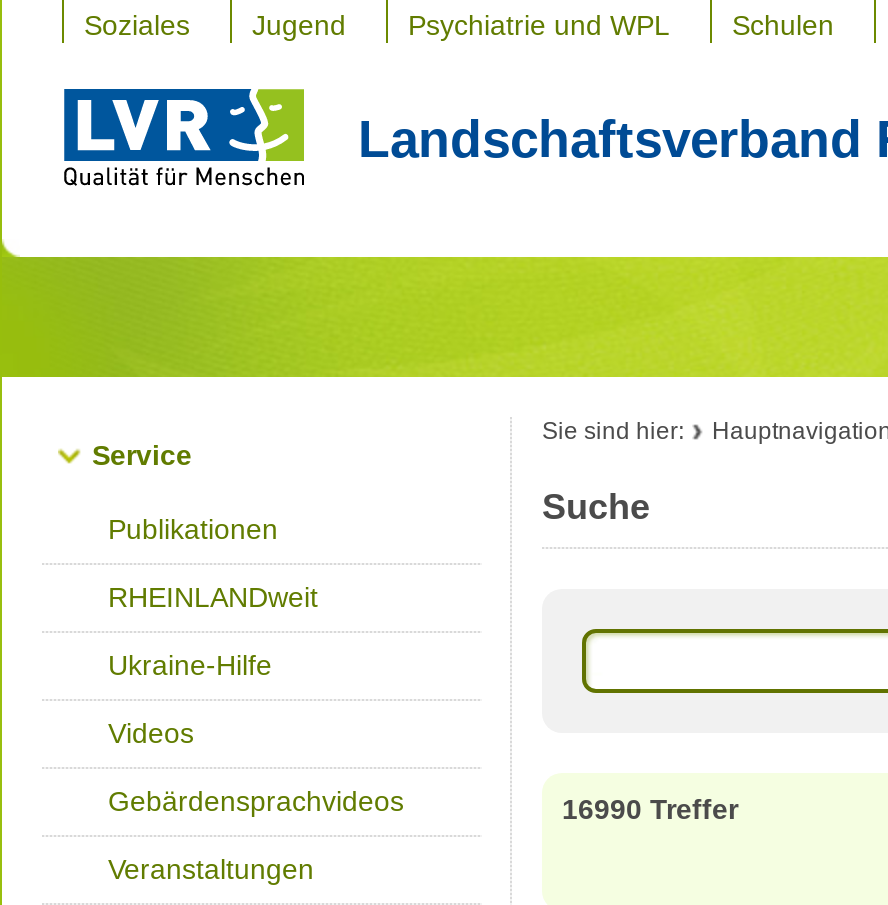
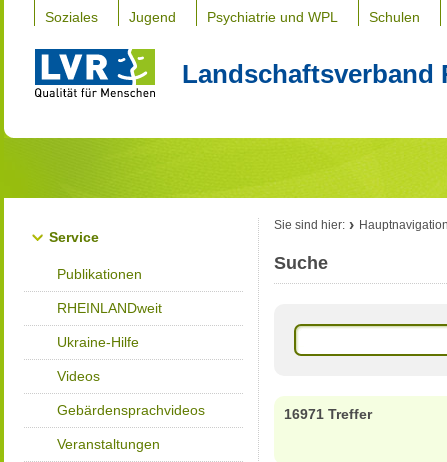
[562,793,738,825] 16990 Treffer -> [284,406,372,422] 16971 Treffer

